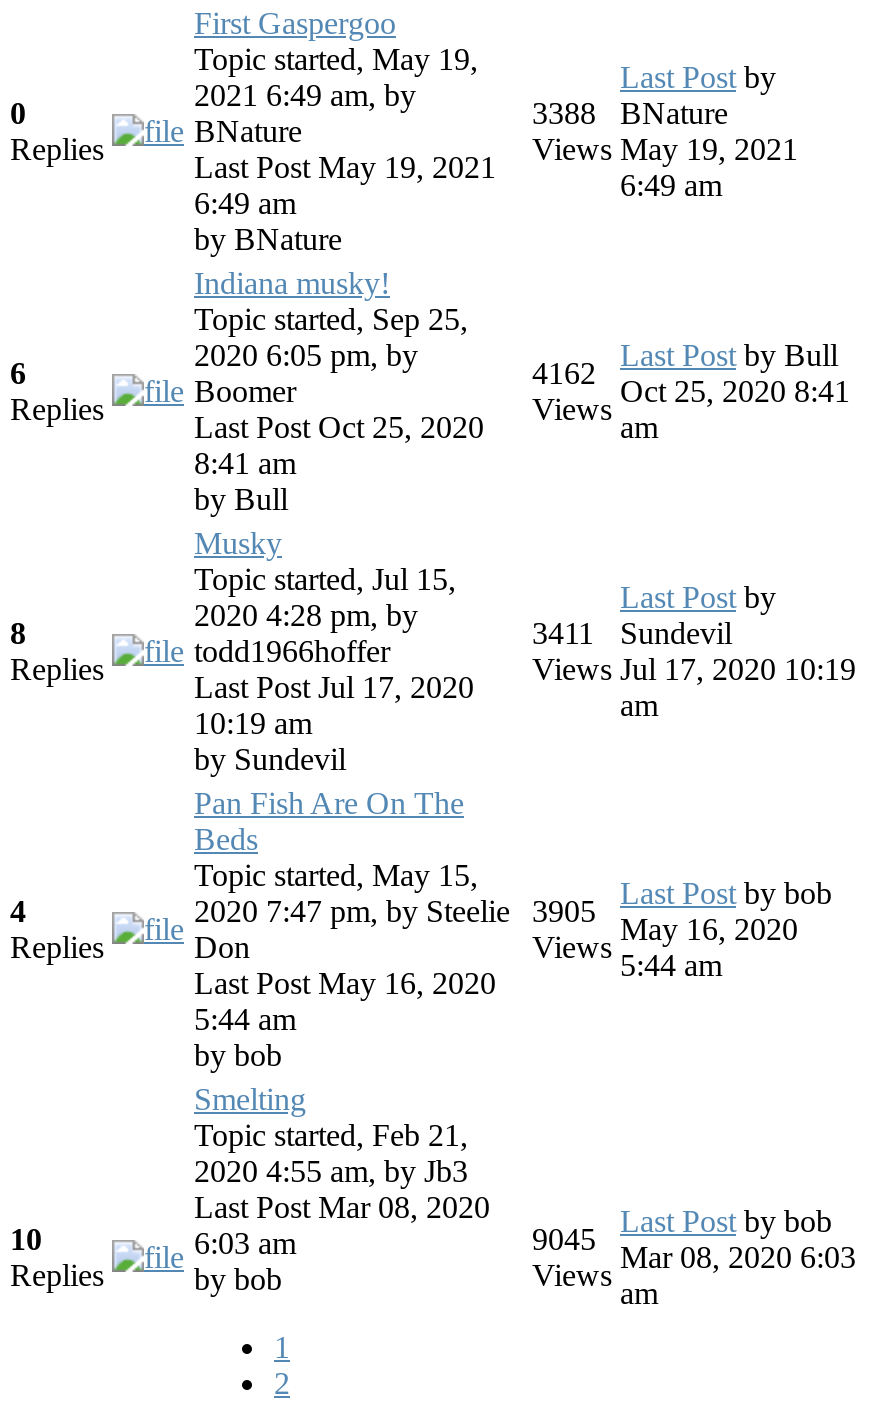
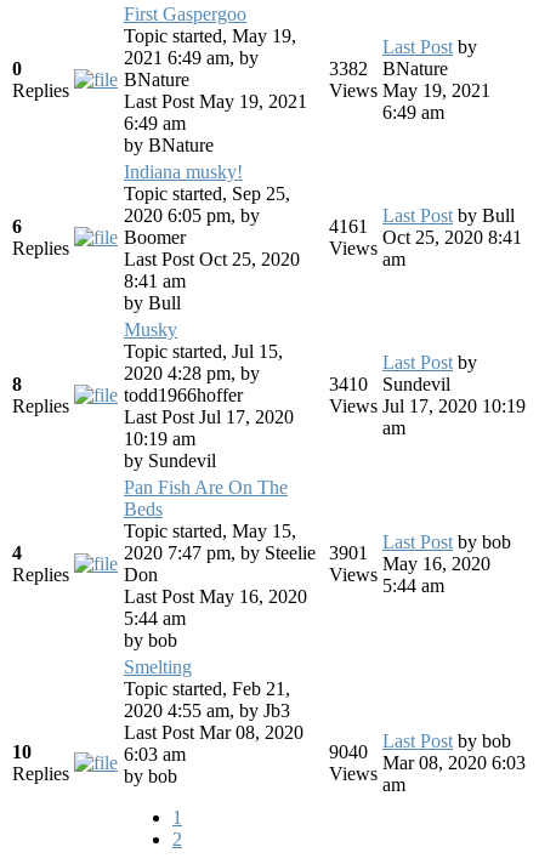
[532,96,728,130] 3388 BNature -> [329,58,448,79] 3382 BNature
[532,356,596,390] 4162 -> [329,216,368,237] 4161
[532,616,732,650] 3411 Sundevil -> [329,374,450,395] 3410 Sundevil
[194,894,596,928] 2020 7:47 pm, by Steelie 3905 -> [124,543,368,563] 2020 7:47 pm, by Steelie 3901
[532,1222,596,1256] 9045 -> [329,742,368,762] 9040

